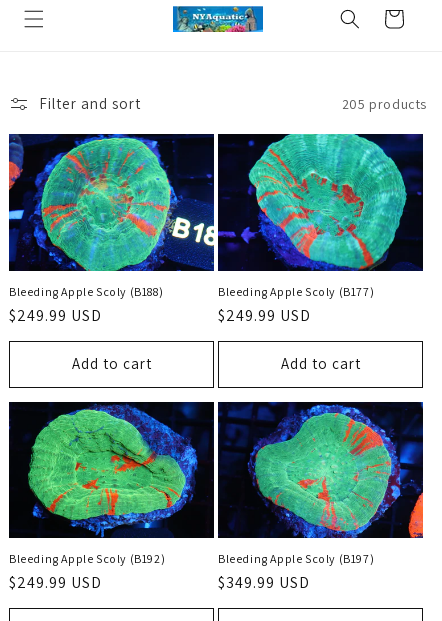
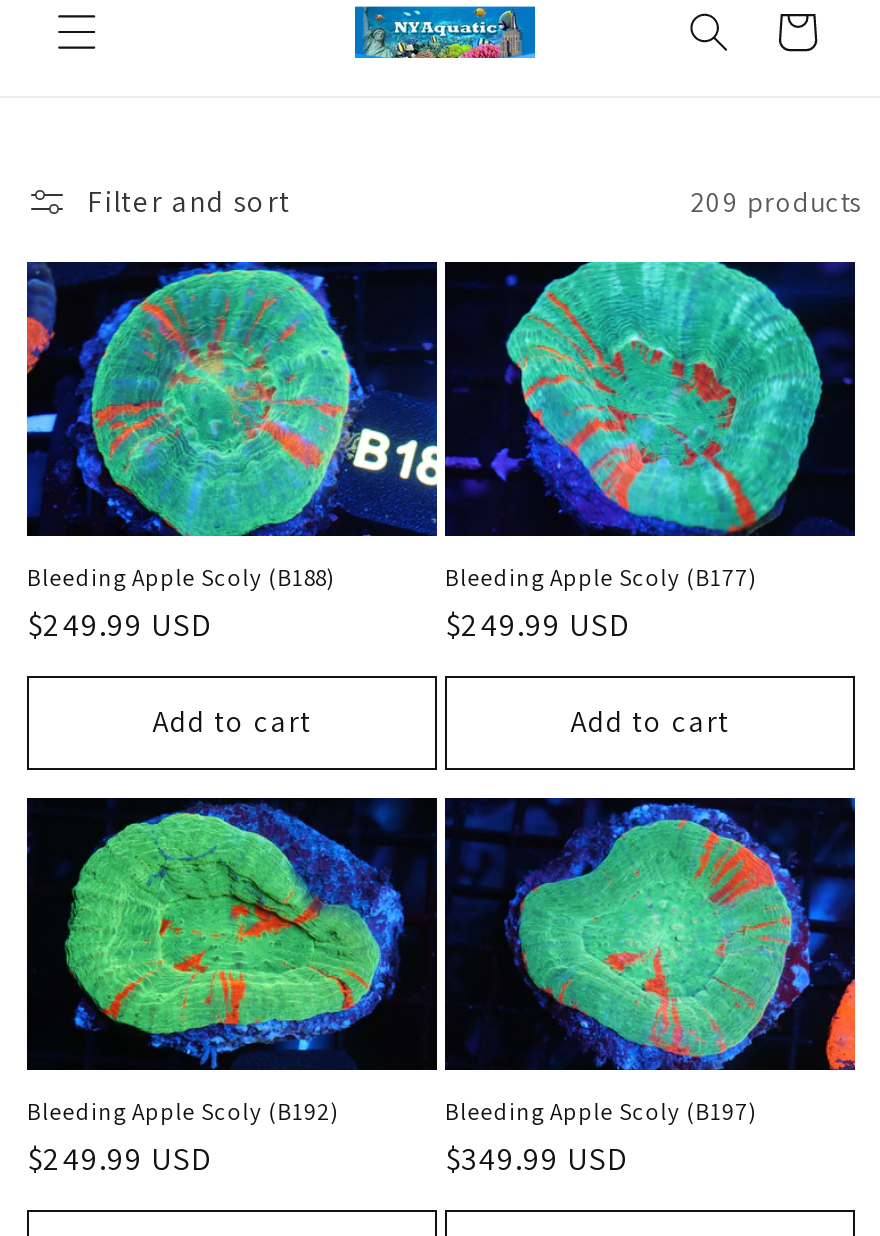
[342,94,427,112] 205 products -> [691,183,863,219] 209 products

